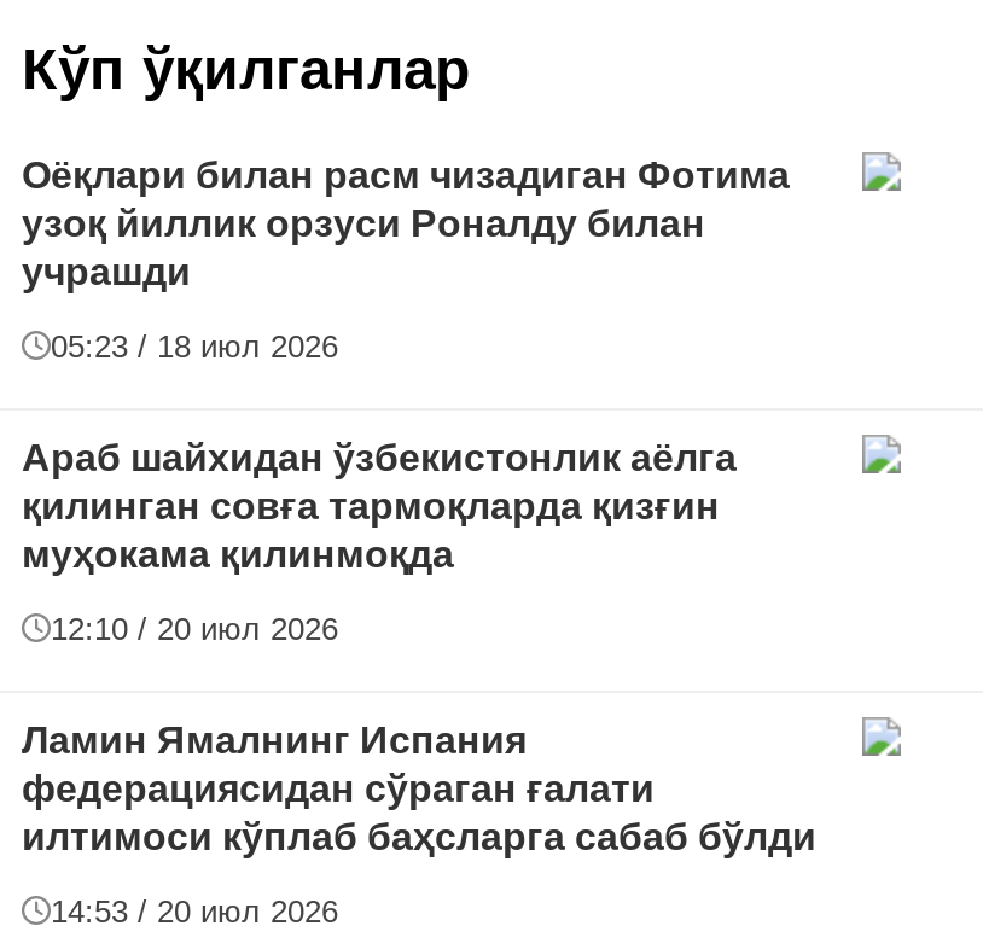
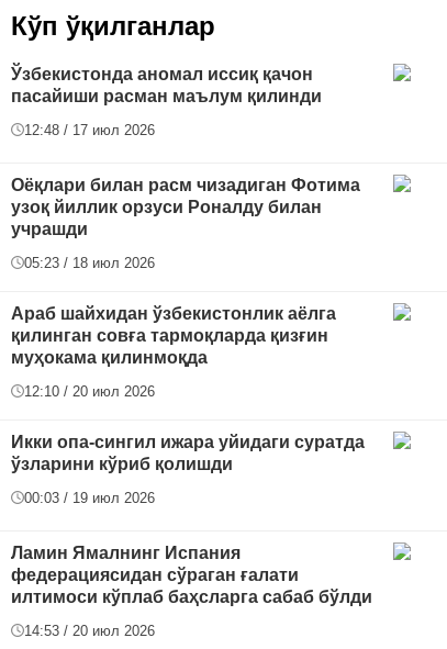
none -> [11,65,322,138] Ўзбекистонда аномал иссиқ қачон | пасайиши расман маълум қилинди | 12:48 / 17 июл 2026
none -> [11,432,365,506] Икки опа-сингил ижара уйидаги суратда | ўзларини кўриб қолишди | 00:03 / 19 июл 2026

